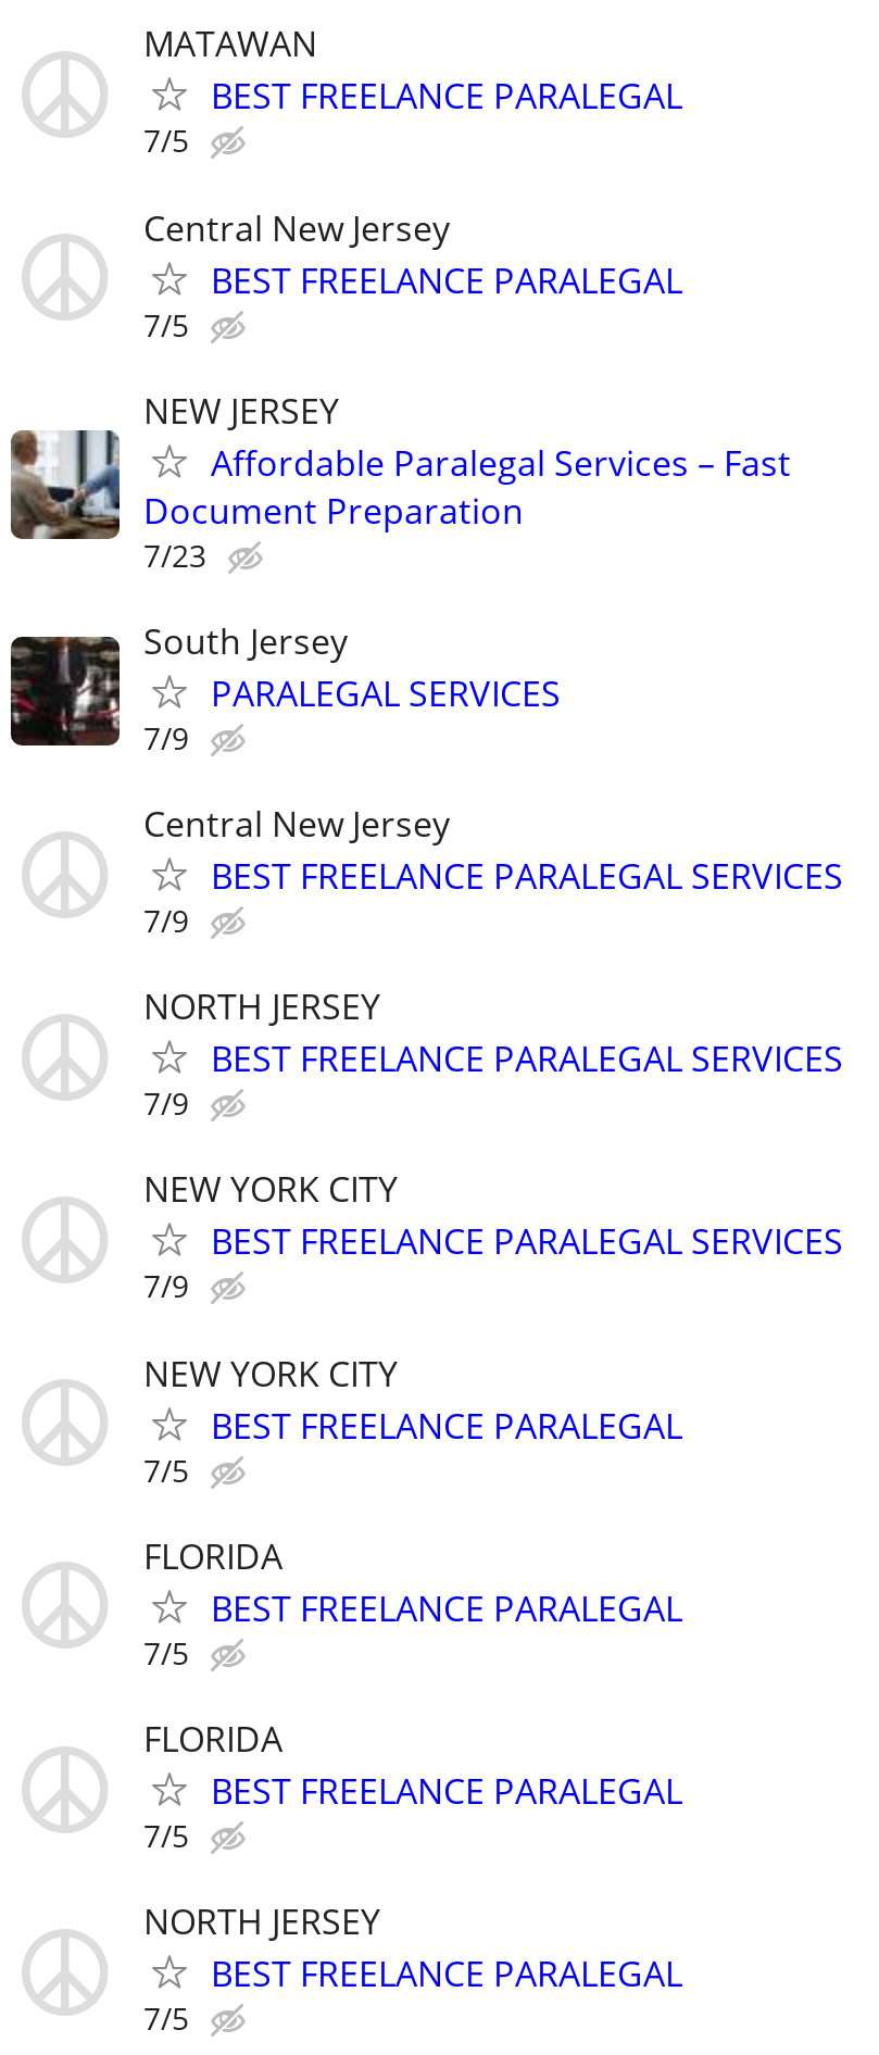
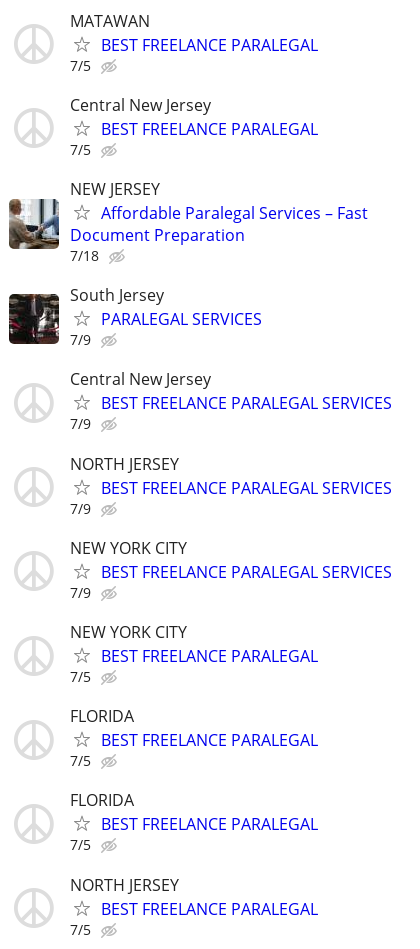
[143,534,206,575] 7/23 -> [70,246,99,265] 7/18

